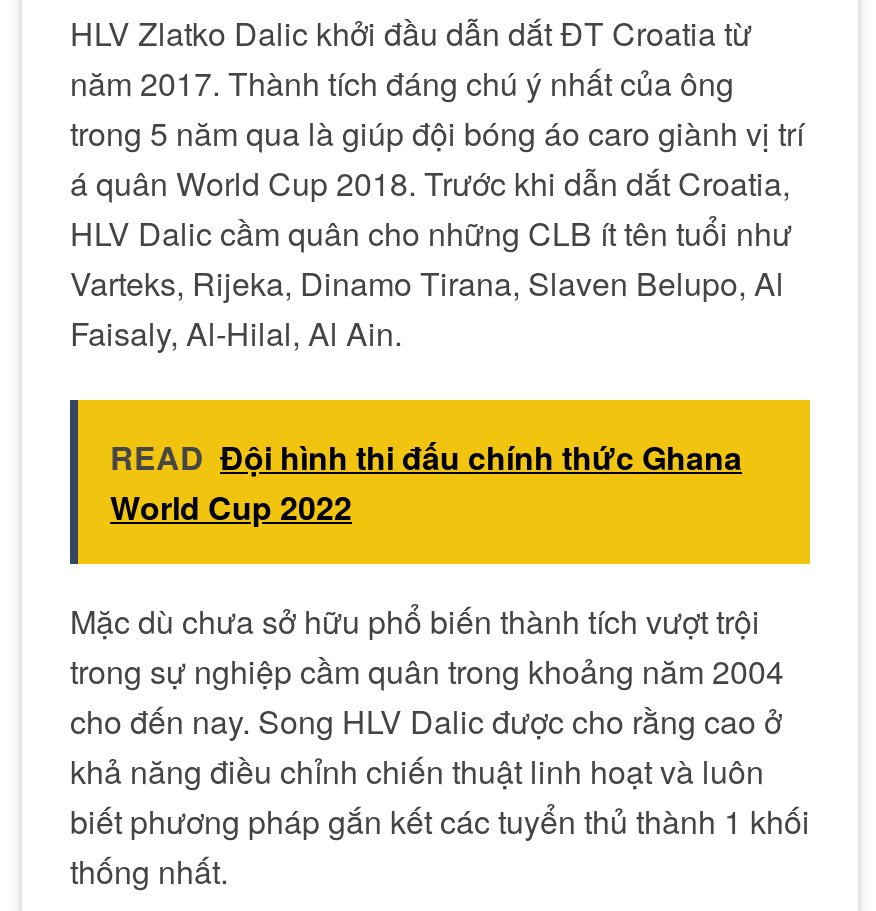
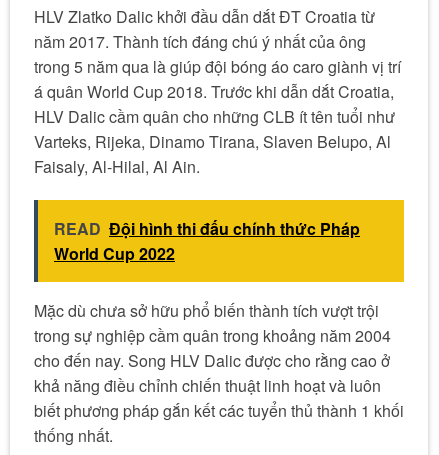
[110,433,742,479] READ Đội hình thi đấu chính thức Ghana -> [54,217,360,240] READ Đội hình thi đấu chính thức Pháp

